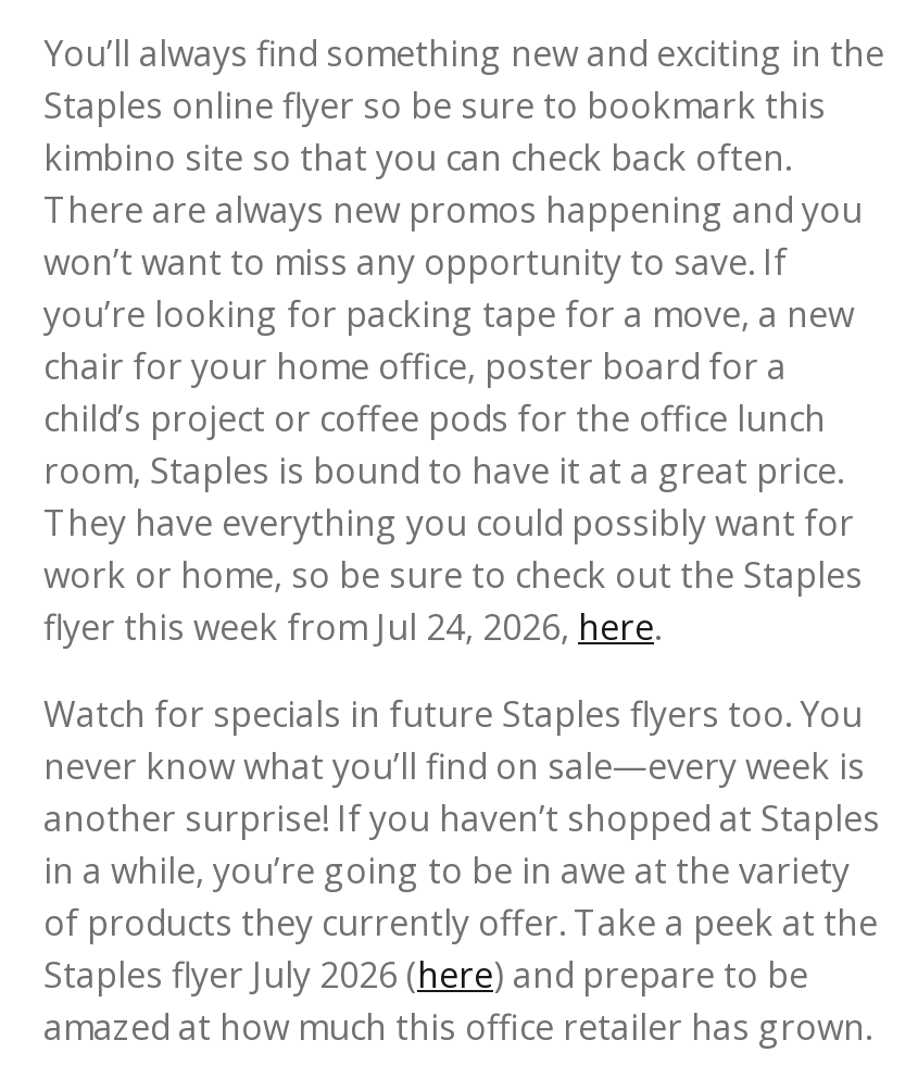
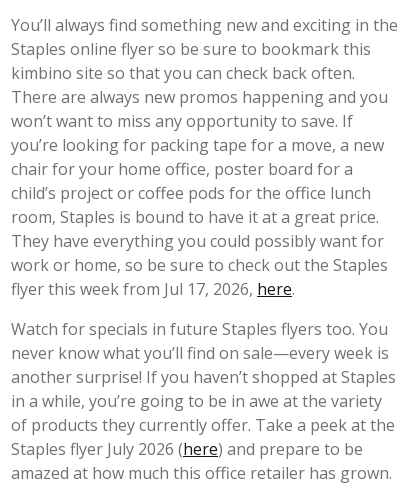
[43,603,661,651] flyer this week from Jul 24, 2026, here. -> [11,278,295,300] flyer this week from Jul 17, 2026, here.

